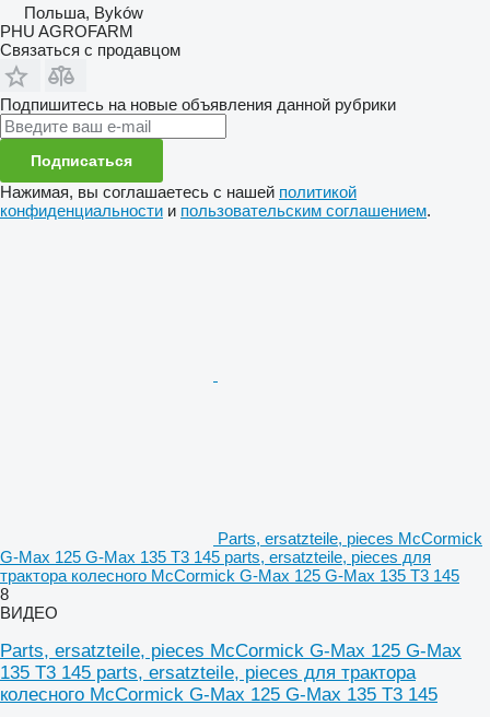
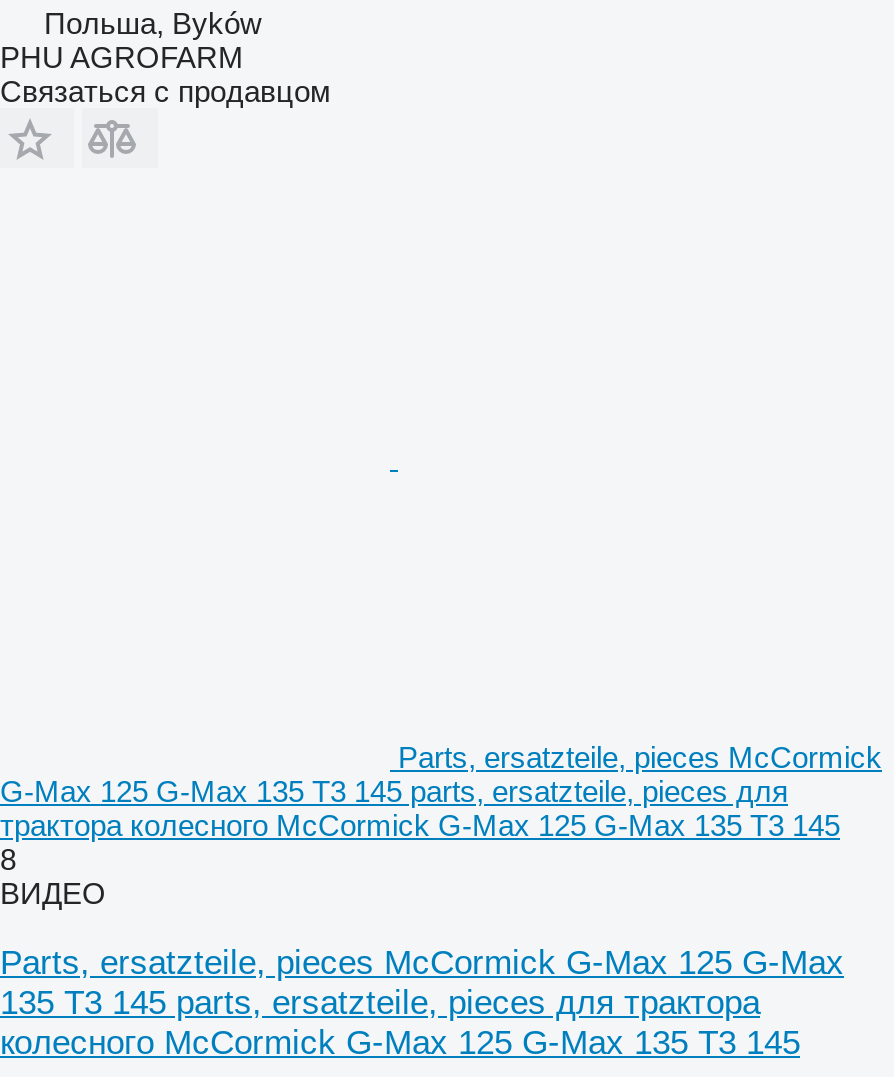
[0,95,431,220] Подпишитесь на новые объявления данной рубрики | Подписаться | Нажимая, вы соглашаетесь с нашей политикой | конфиденциальности и пользовательским соглашением. -> none

